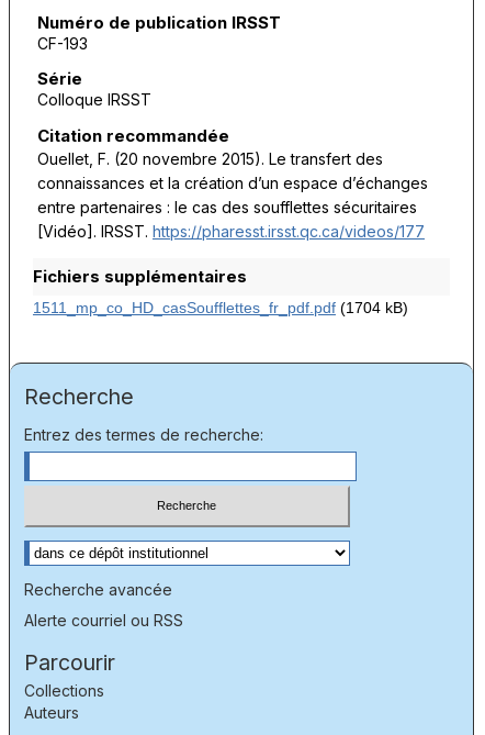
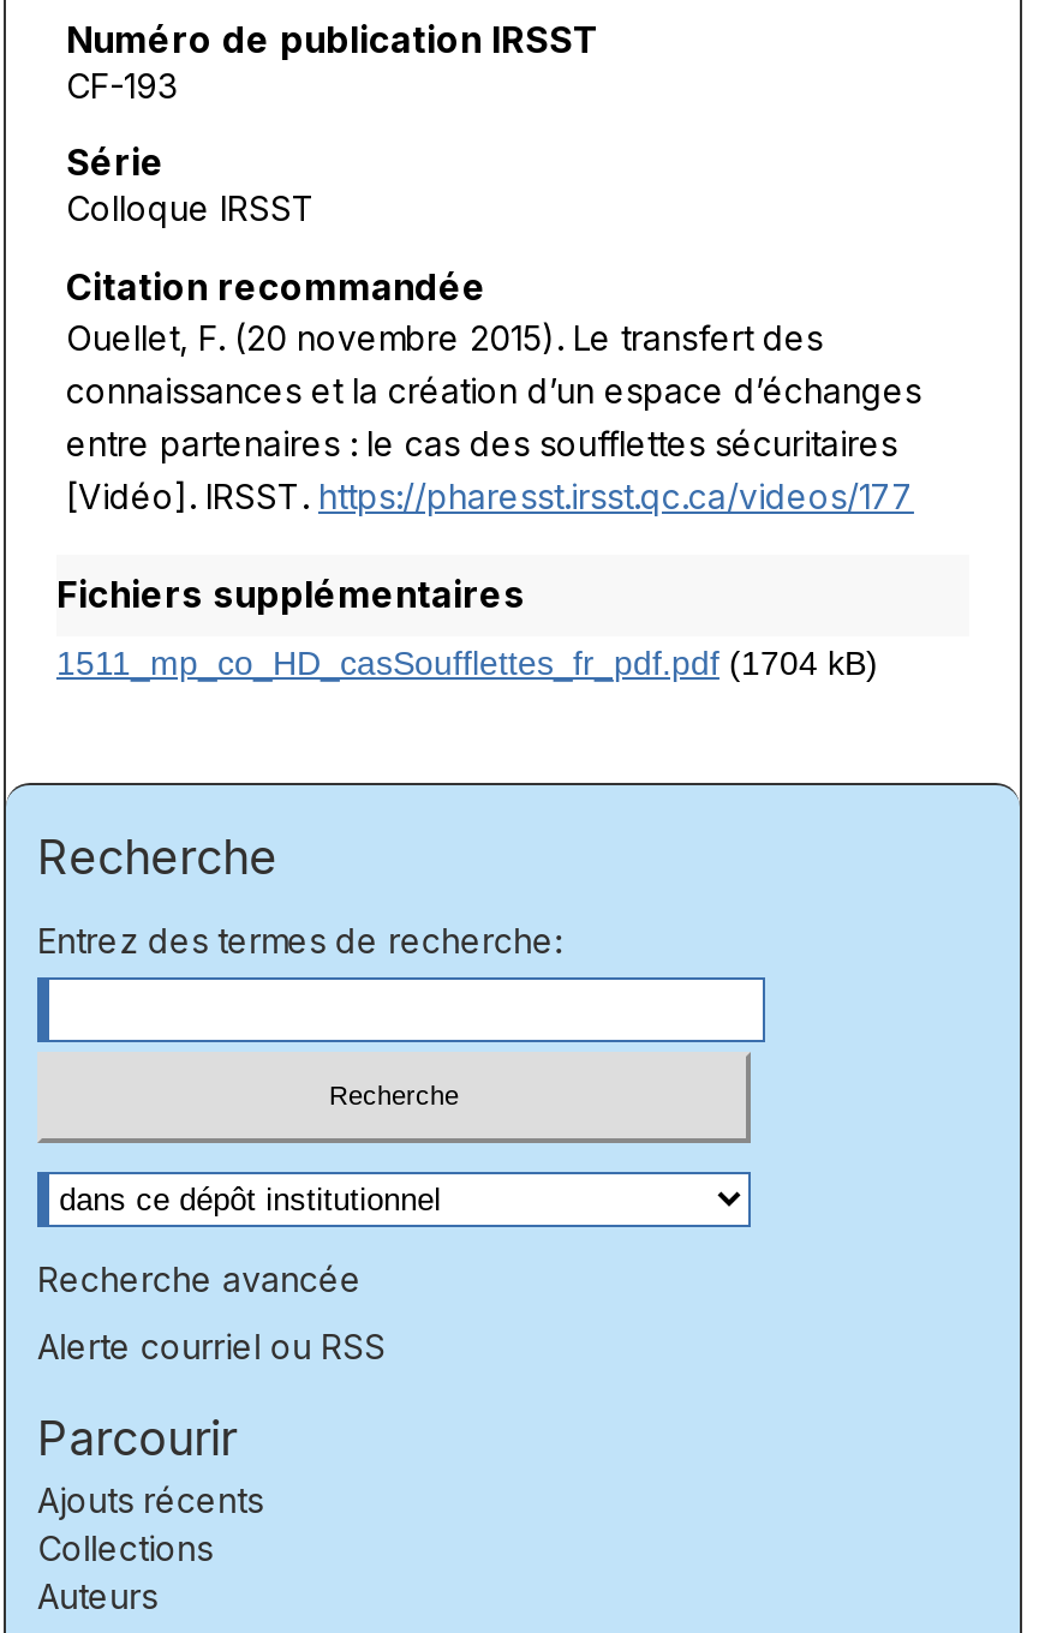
none -> [37,1480,263,1521] Ajouts récents

